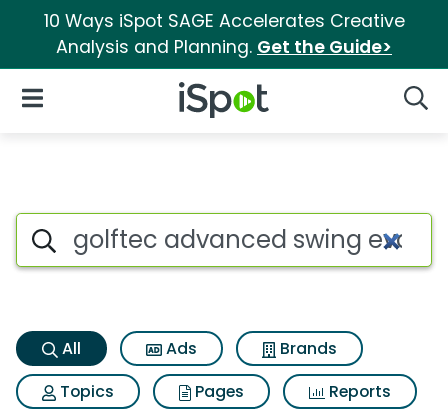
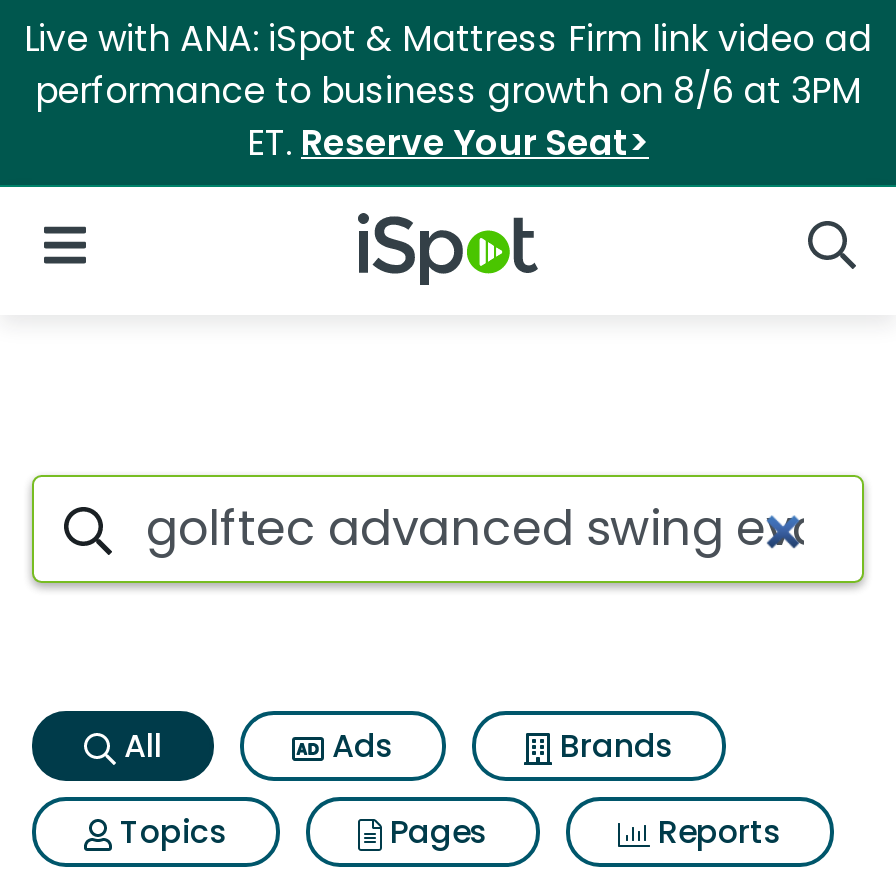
[43,9,404,59] 10 Ways iSpot SAGE Accelerates Creative | Analysis and Planning. Get the Guide> -> [24,15,872,167] Live with ANA: iSpot & Mattress Firm link video ad | performance to business growth on 8/6 at 3PM | ET. Reserve Your Seat>

